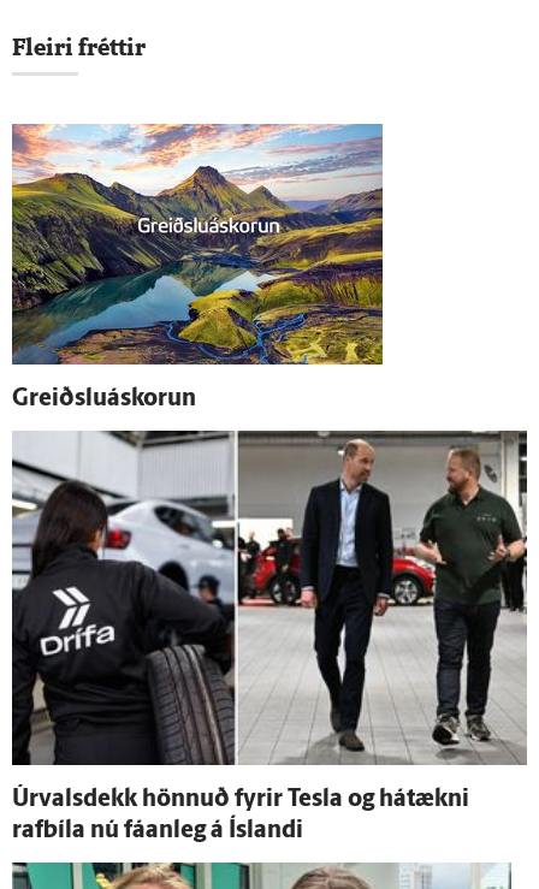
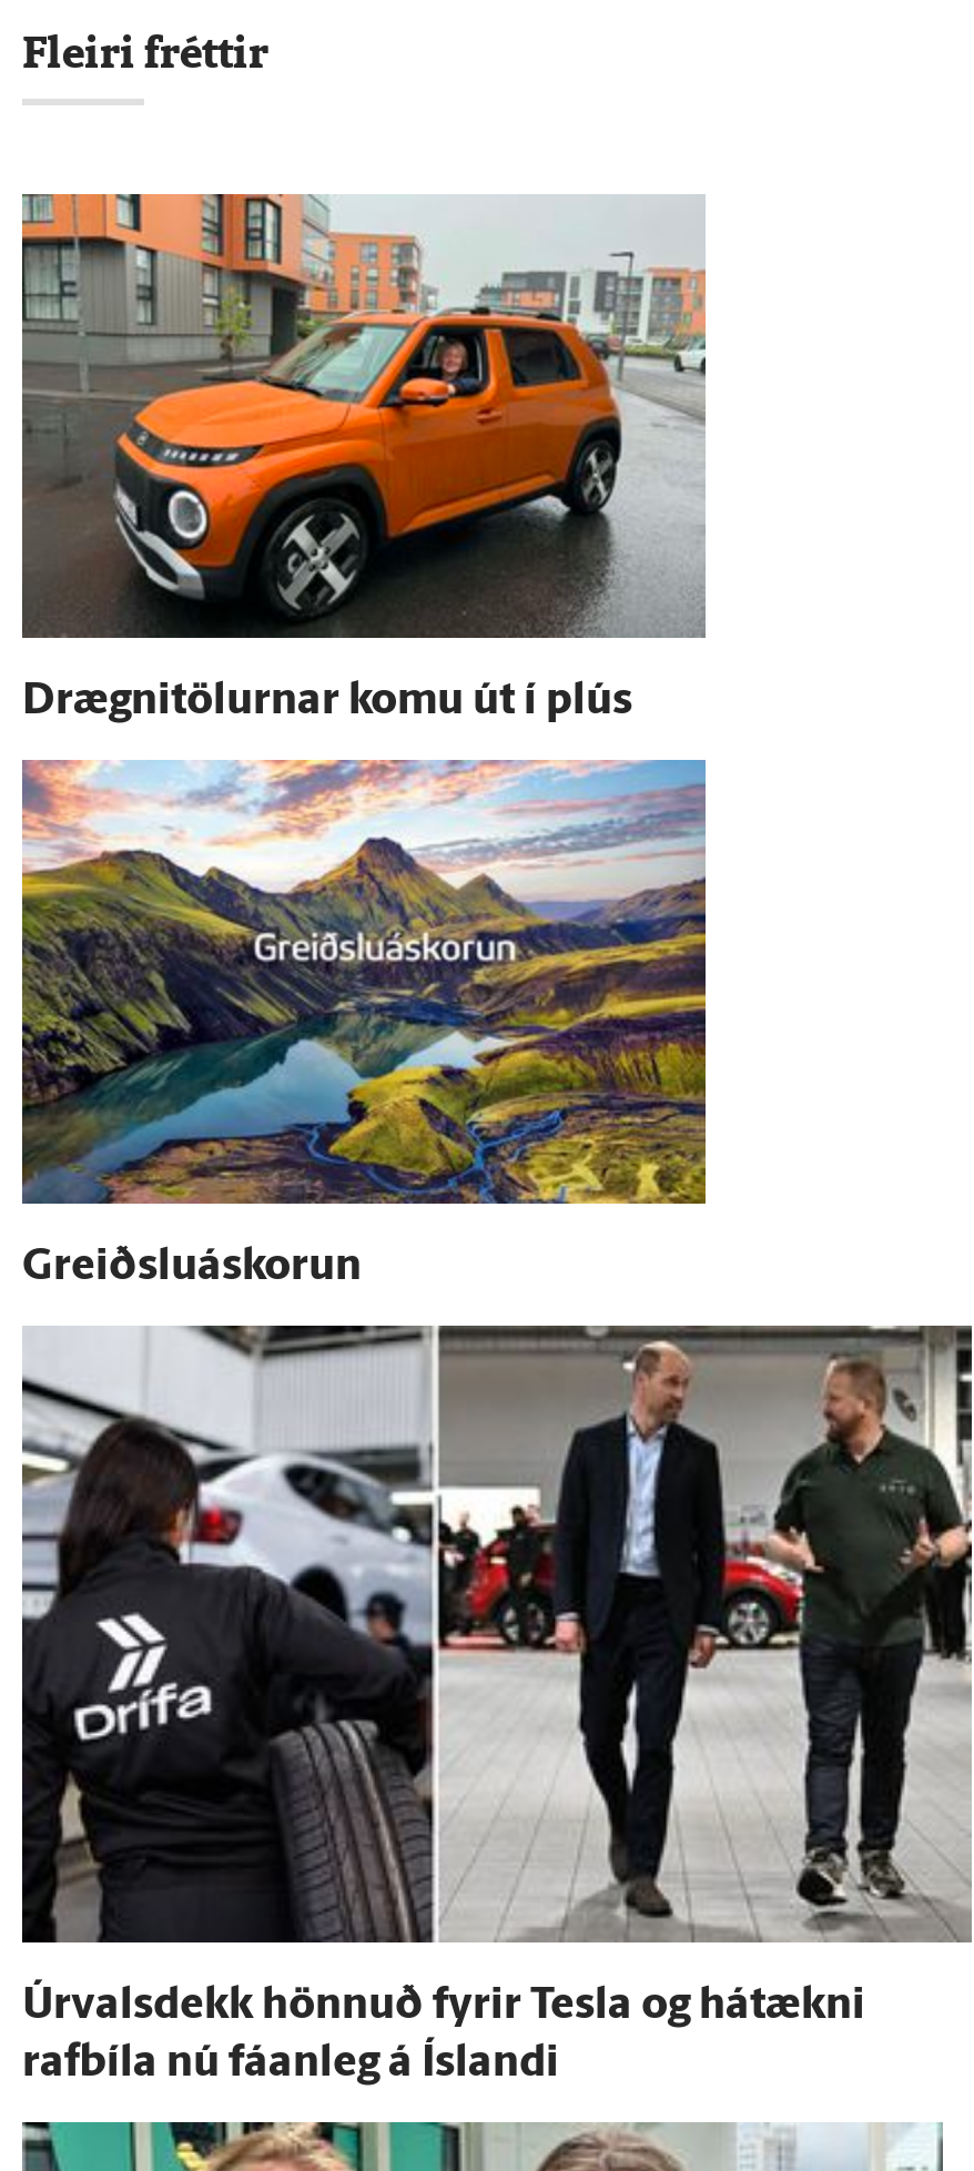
none -> [20,192,706,724] [image] | Drægnitölurnar komu út í plús

